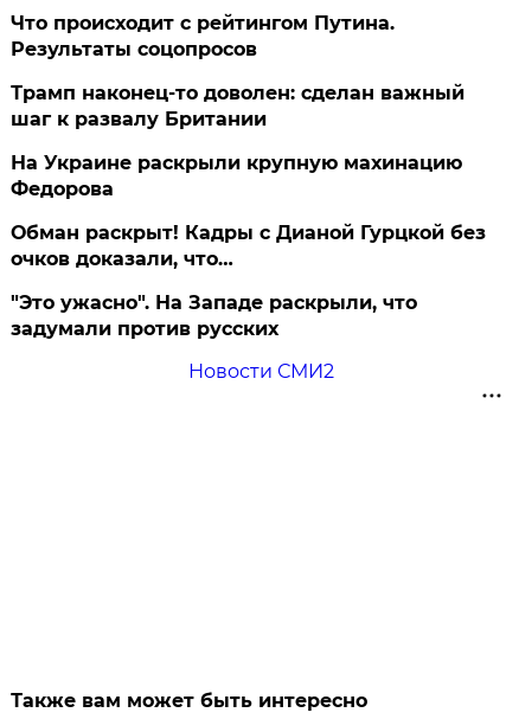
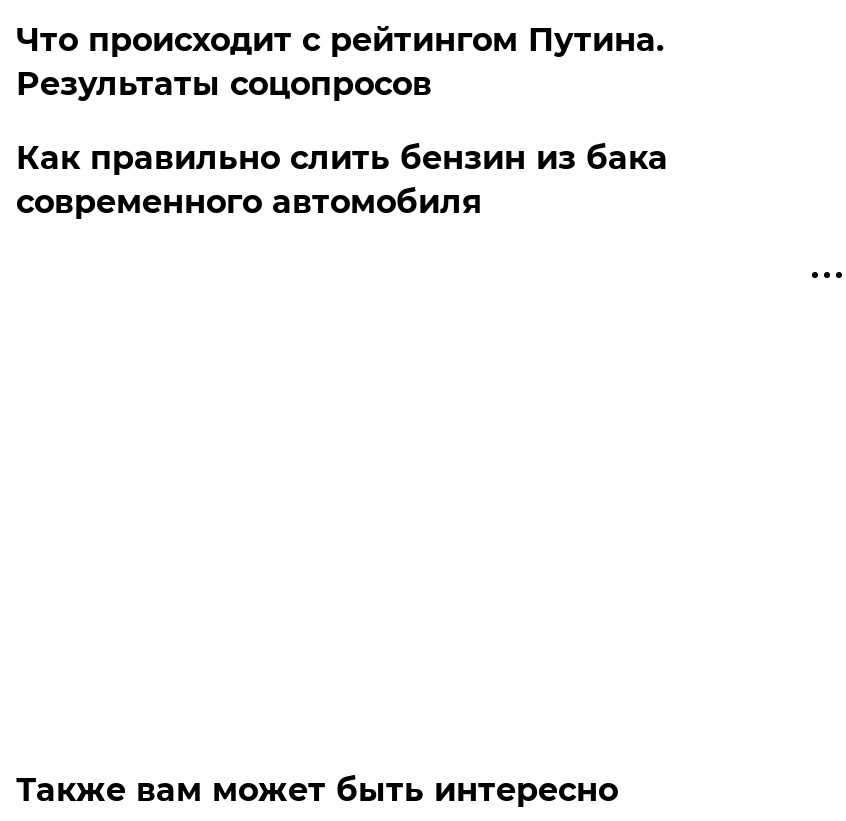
[11,82,486,383] Трамп наконец-то доволен: сделан важный | шаг к развалу Британии | На Украине раскрыли крупную махинацию | Федорова | Обман раскрыт! Кадры с Дианой Гурцкой без | очков доказали, что… | "Это ужасно". На Западе раскрыли, что | задумали против русских | Новости СМИ2 -> [16,140,668,222] Как правильно слить бензин из бака | современного автомобиля

